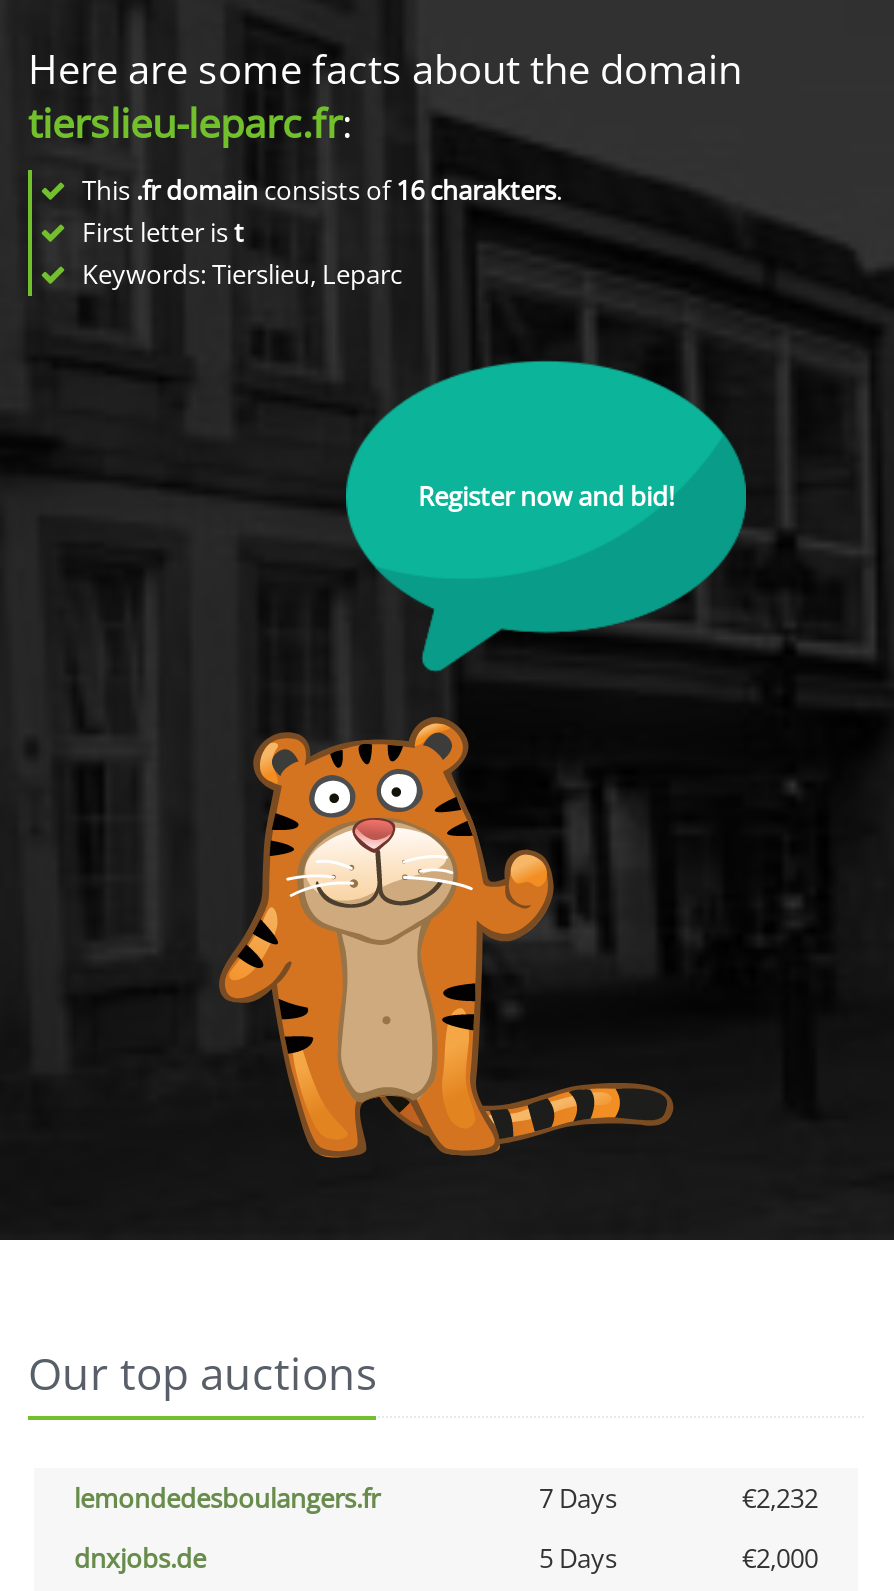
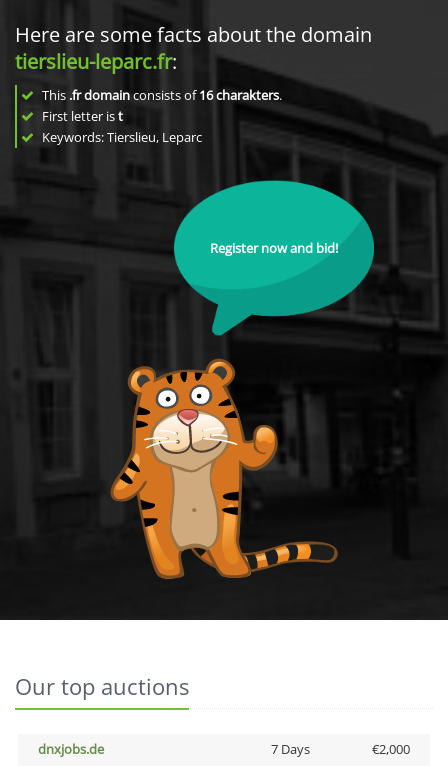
[74,1480,818,1516] lemondedesboulangers.fr | 7 Days | €2,232 -> none
[539,1540,617,1576] 5 Days -> [270,740,309,758] 7 Days

